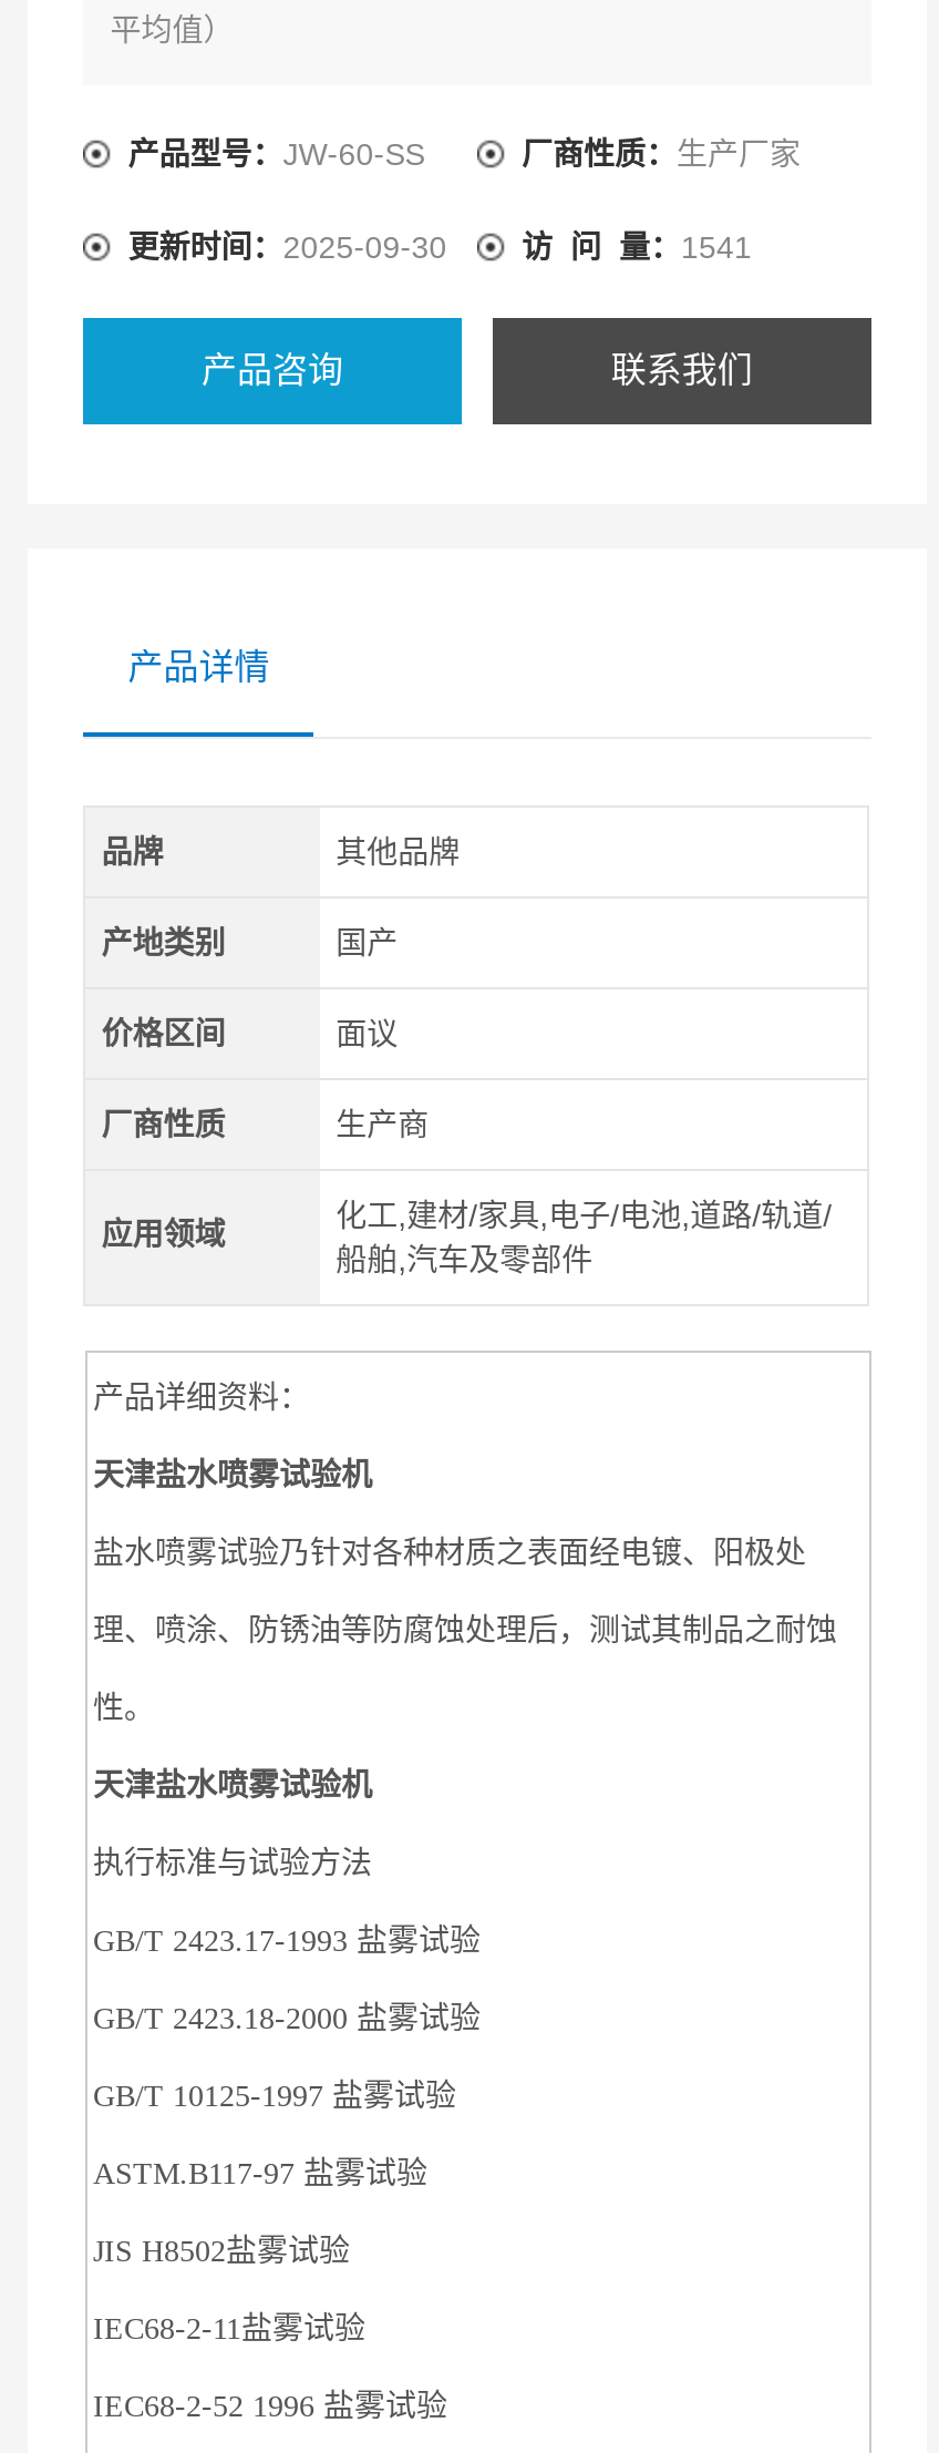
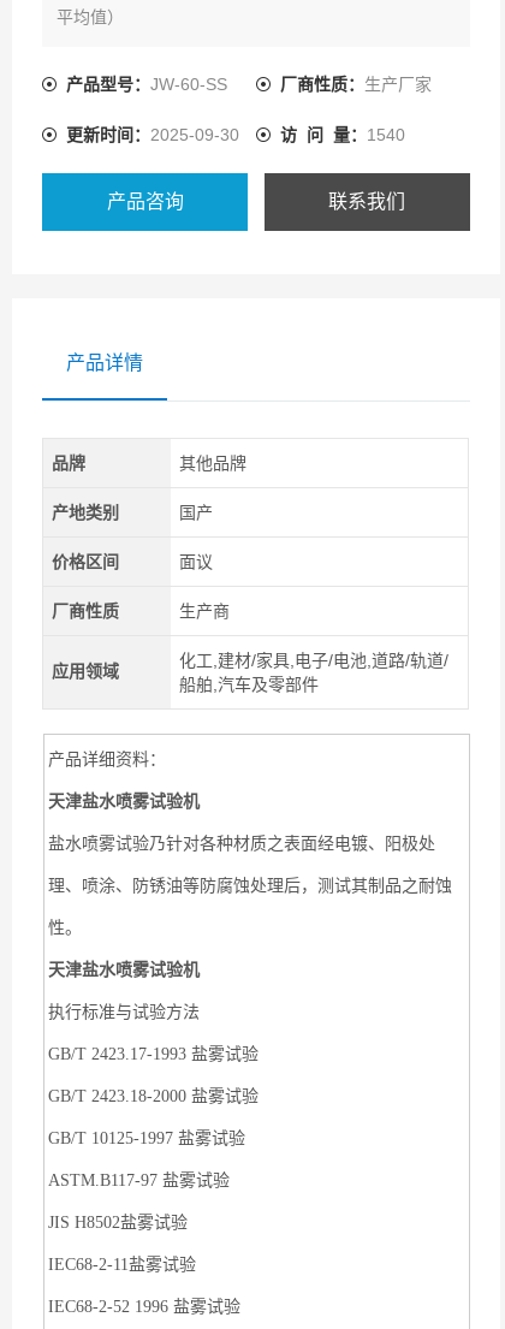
[522,229,752,265] 访 问 量：1541 -> [280,125,405,144] 访 问 量：1540

